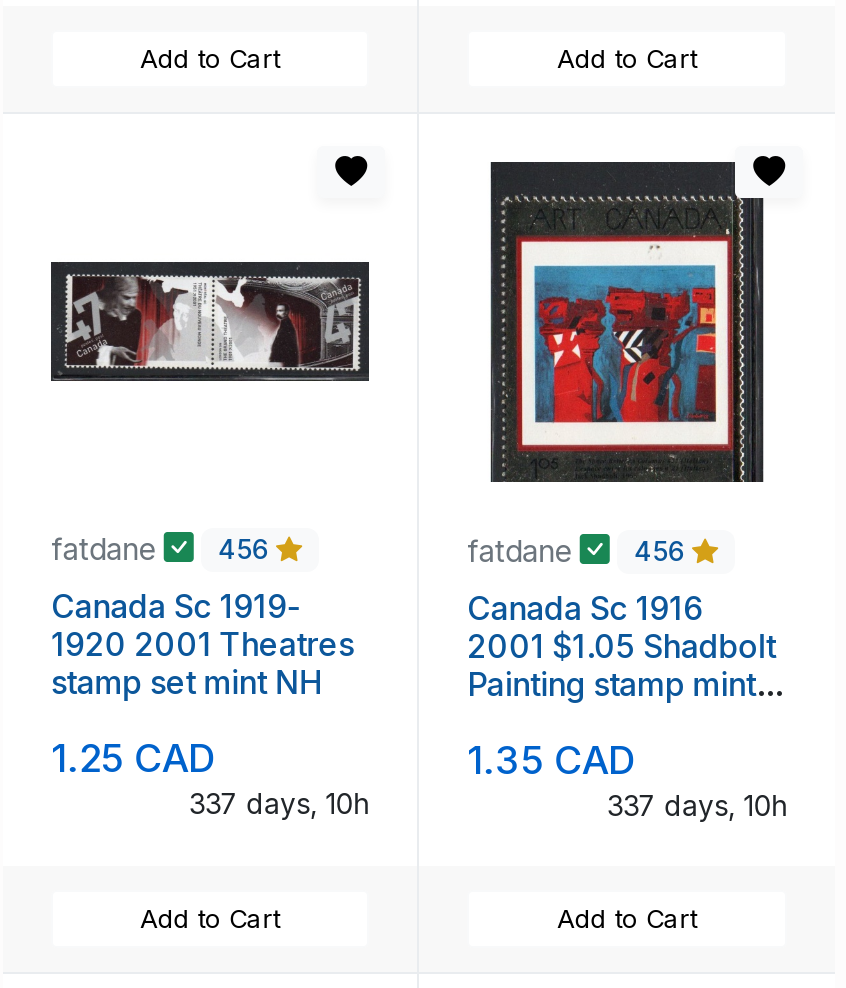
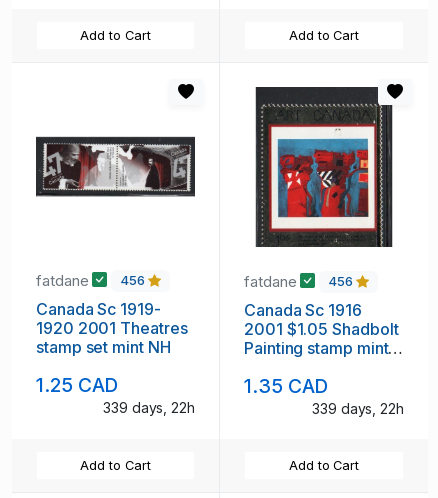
[189,785,369,819] 337 days, 10h -> [103,399,195,416] 339 days, 22h
[607,787,787,821] 337 days, 10h -> [312,400,404,417] 339 days, 22h

